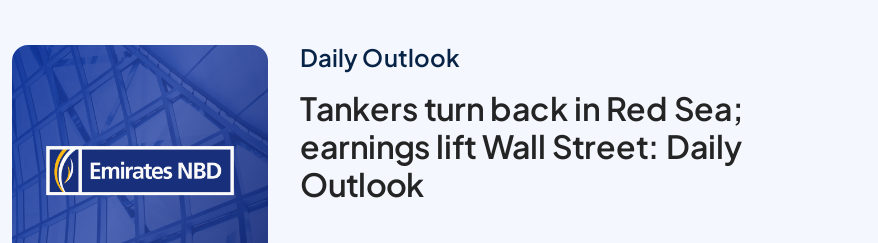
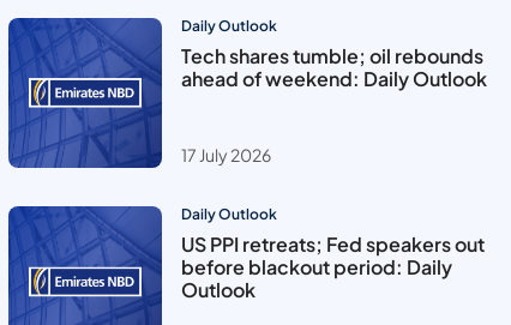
[300,87,744,167] Tankers turn back in Red Sea; | earnings lift Wall Street: Daily -> [181,43,487,280] Tech shares tumble; oil rebounds | ahead of weekend: Daily Outlook | 17 July 2026 | Daily Outlook | US PPI retreats; Fed speakers out | before blackout period: Daily

